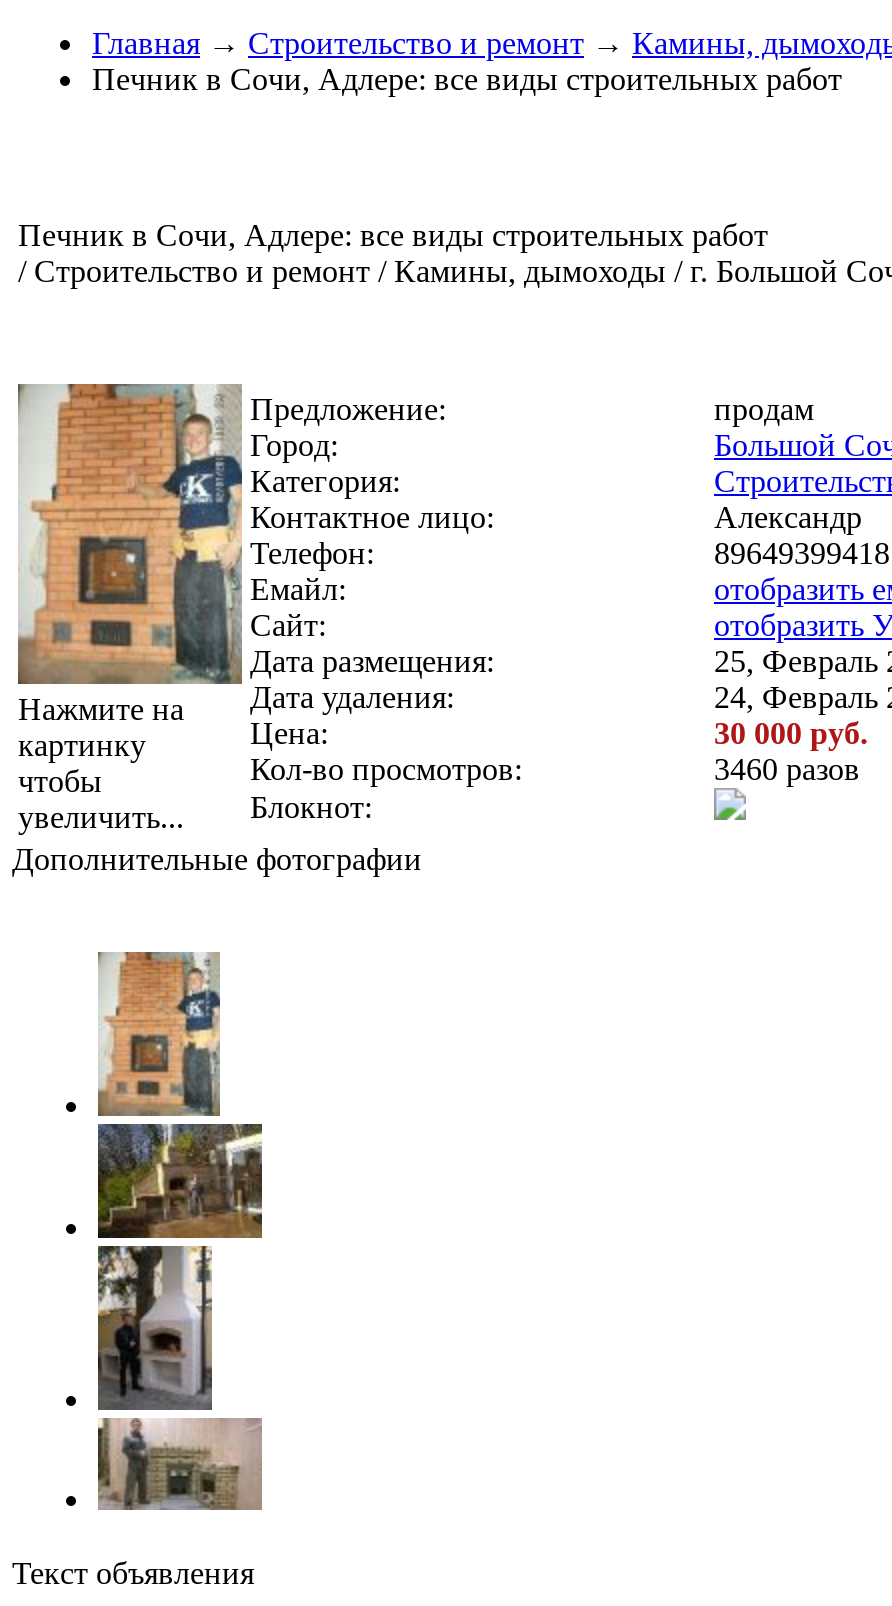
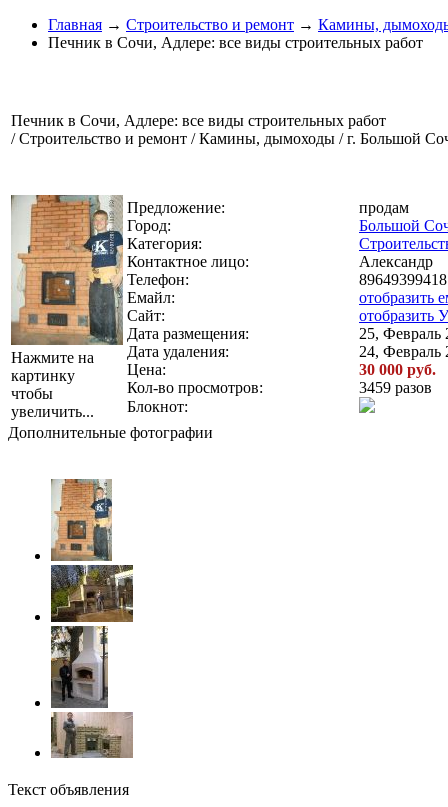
[714,752,860,786] 3460 разов -> [359,379,432,396] 3459 разов

